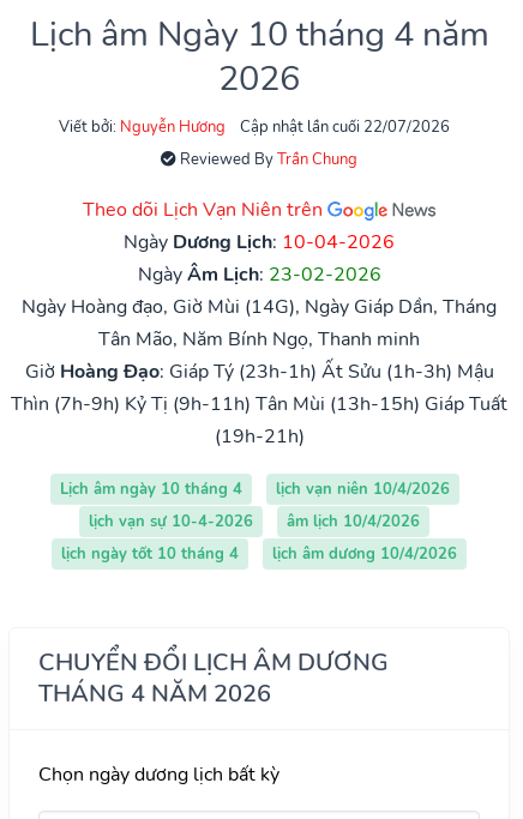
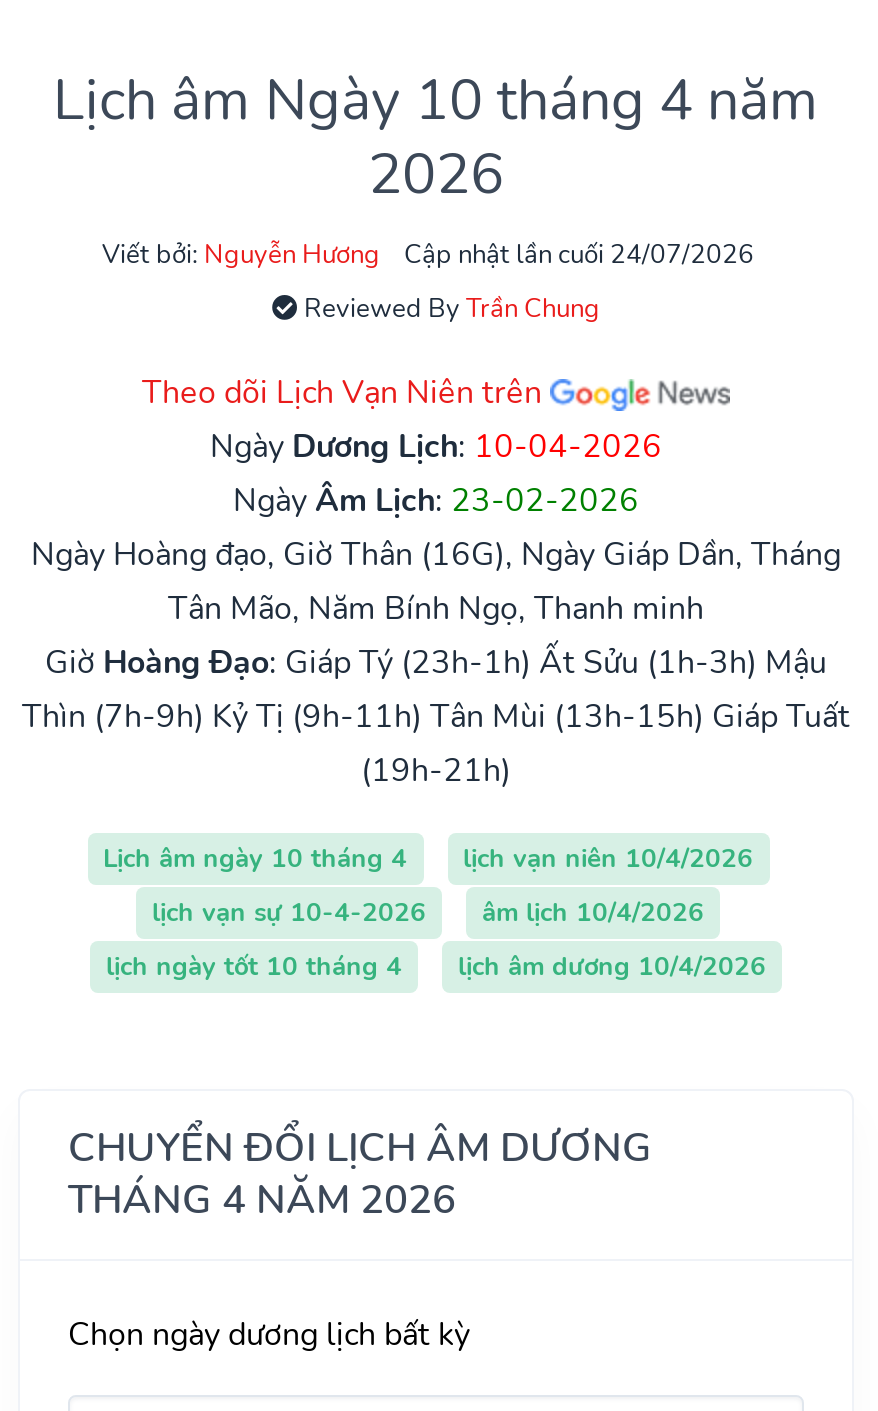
[240,116,450,138] Cập nhật lần cuối 22/07/2026 -> [404,237,754,273] Cập nhật lần cuối 24/07/2026
[22,294,497,320] Ngày Hoàng đạo, Giờ Mùi (14G), Ngày Giáp Dần, Tháng -> [31,533,841,577] Ngày Hoàng đạo, Giờ Thân (16G), Ngày Giáp Dần, Tháng

